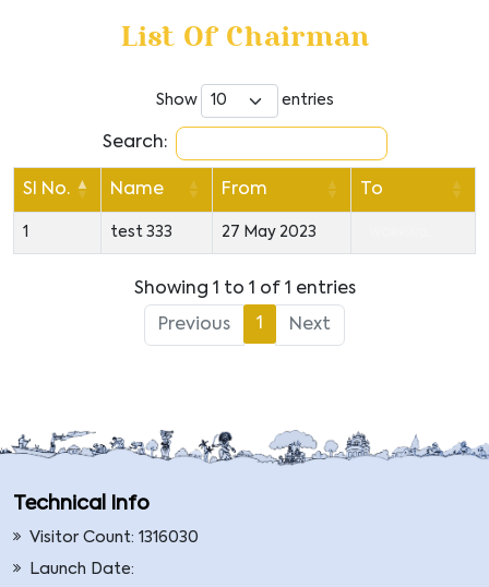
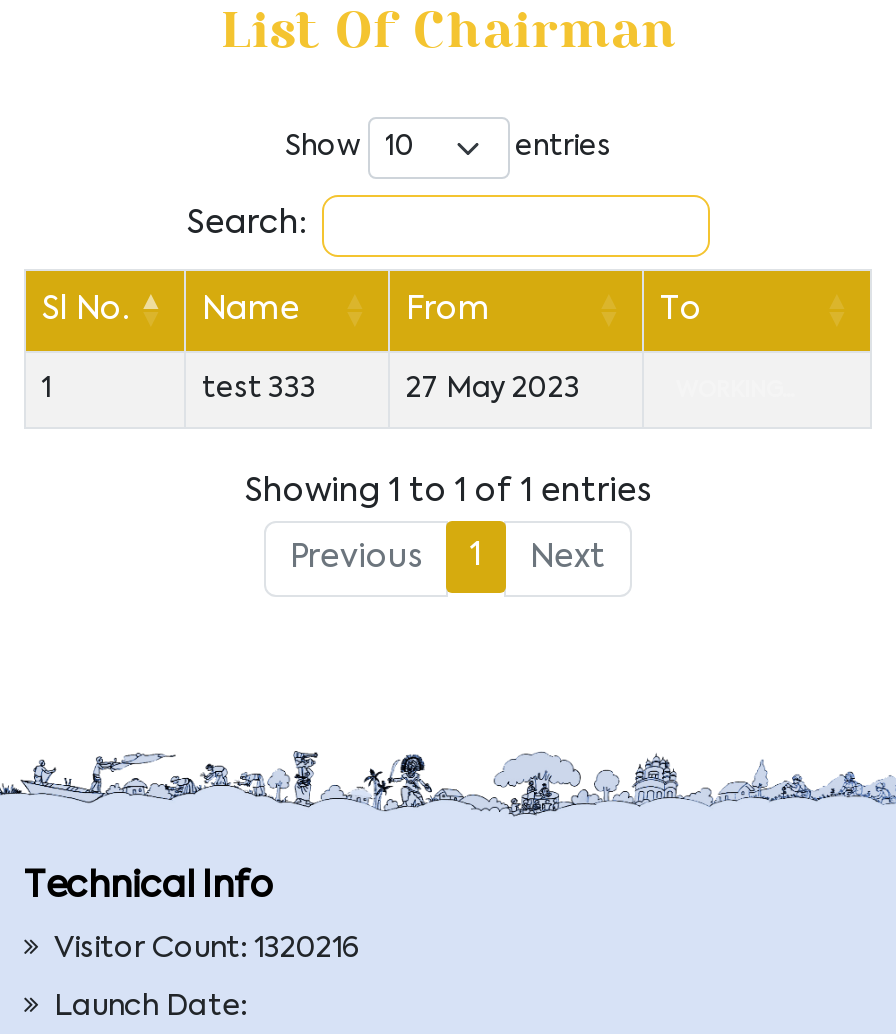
[29,531,199,546] Visitor Count: 1316030 -> [54,936,360,964] Visitor Count: 1320216

